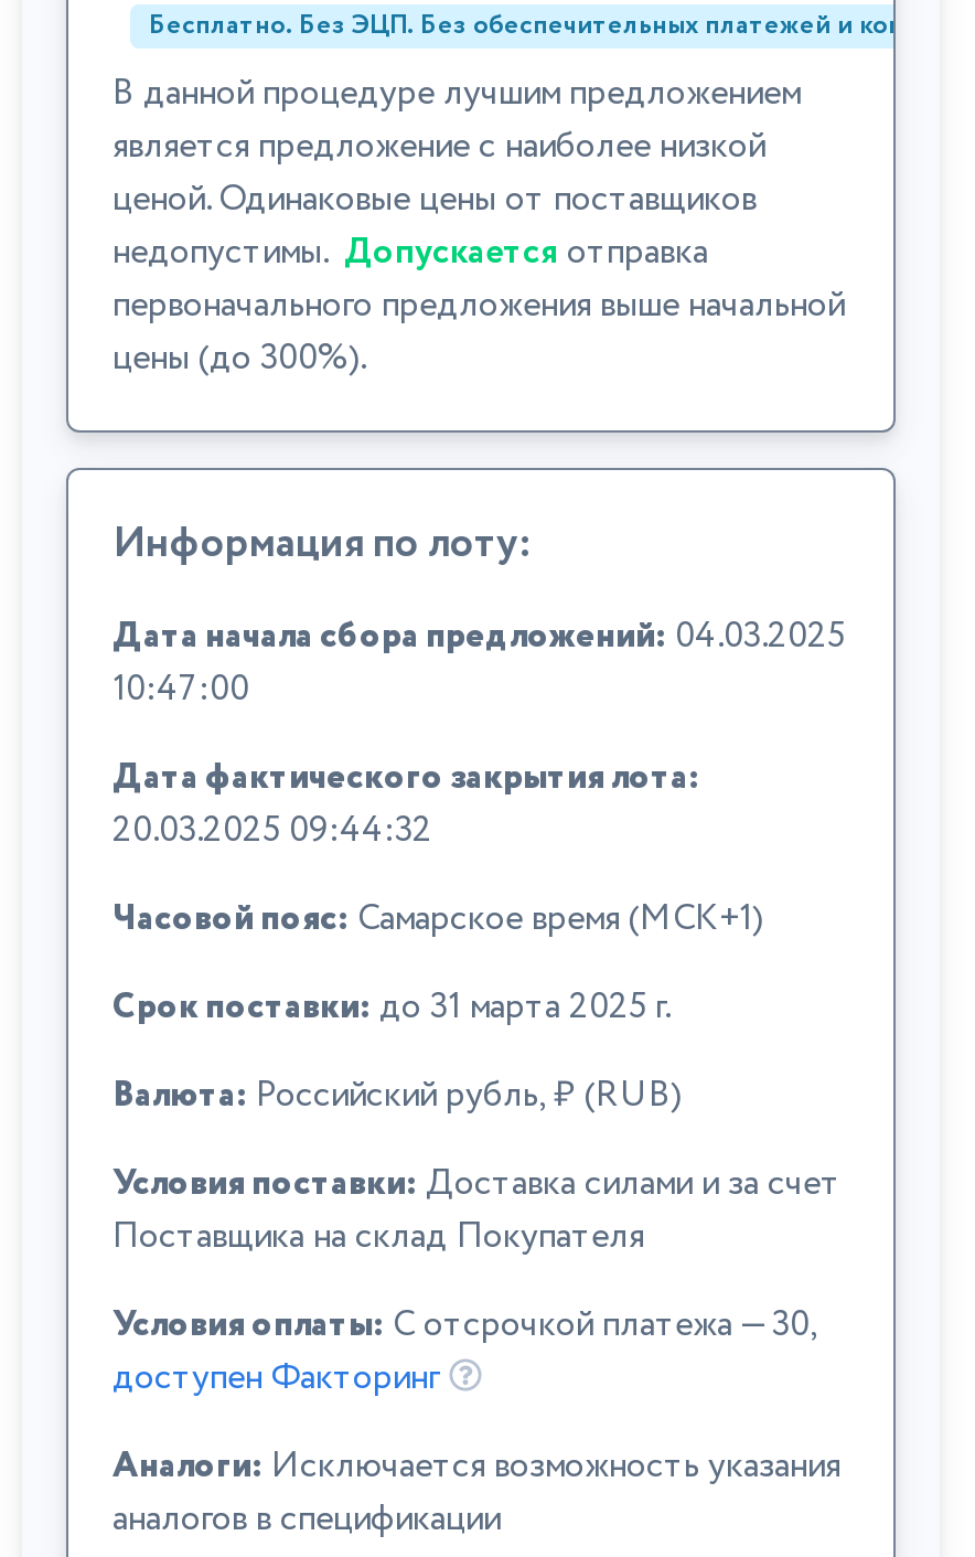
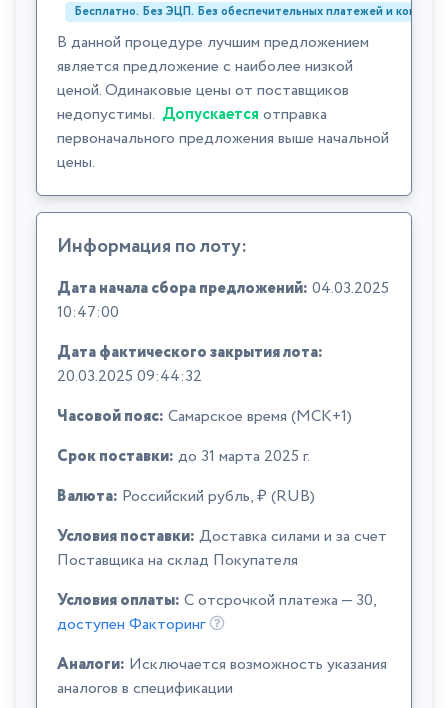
[113,333,366,384] цены (до 300%). -> [57,151,95,174] цены.

